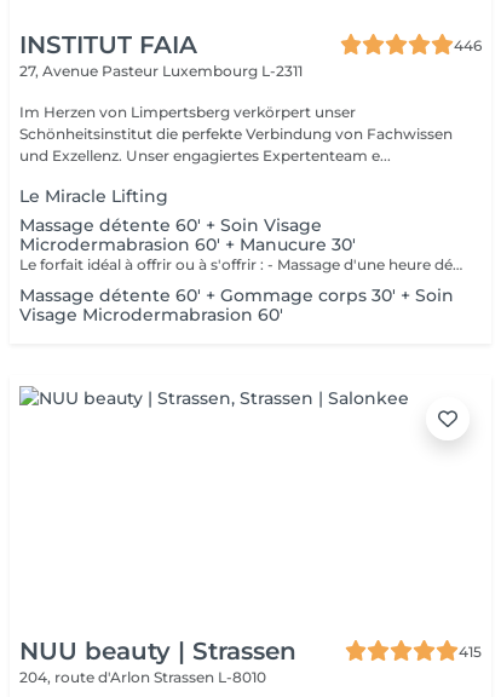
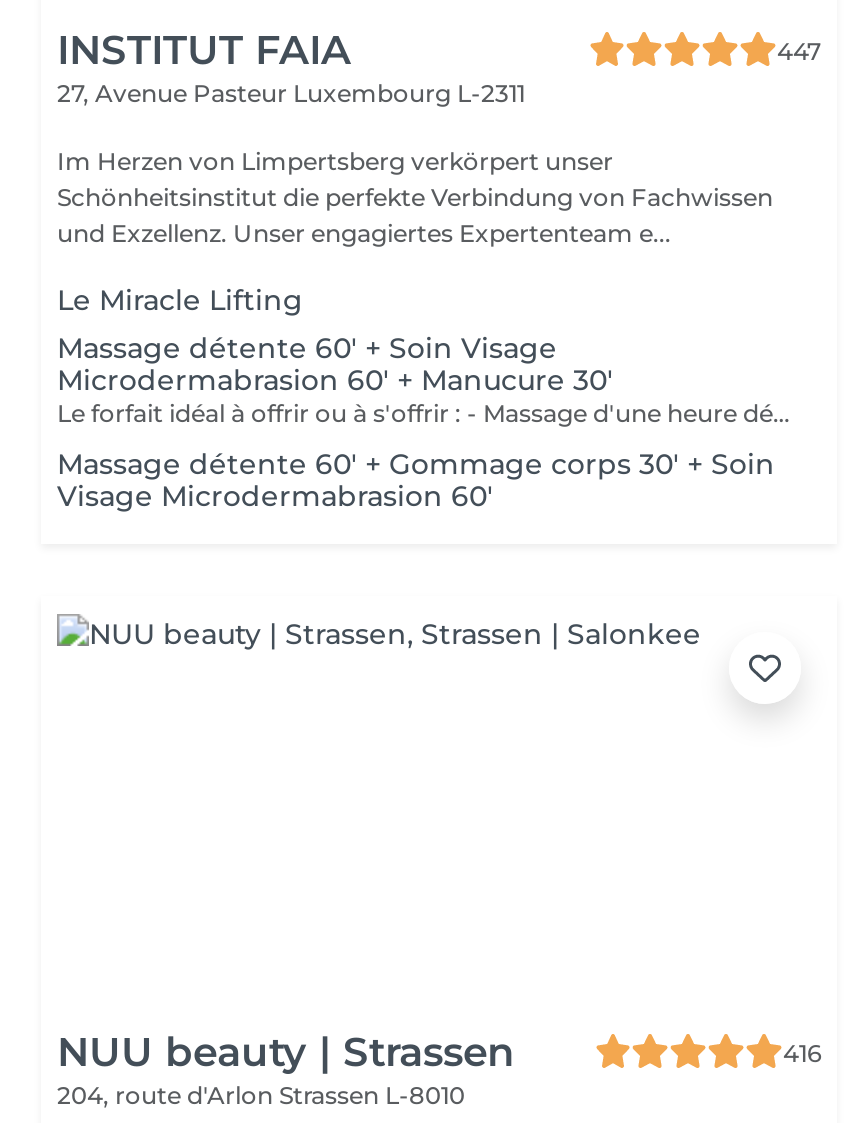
[454,36,482,54] 446 -> [777,36,821,66] 447
[459,643,482,661] 415 -> [783,1038,821,1068] 416

